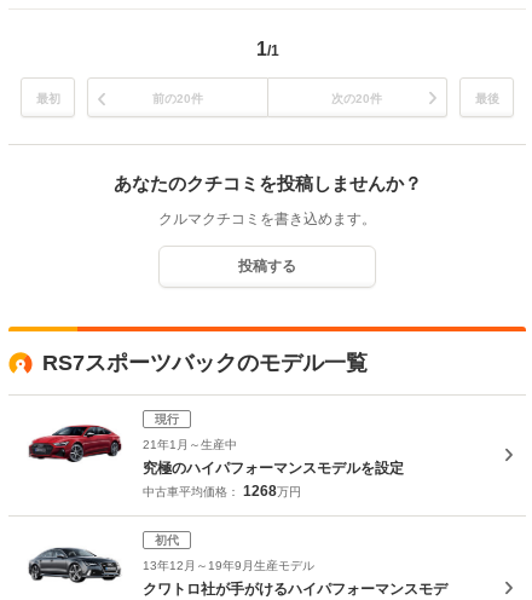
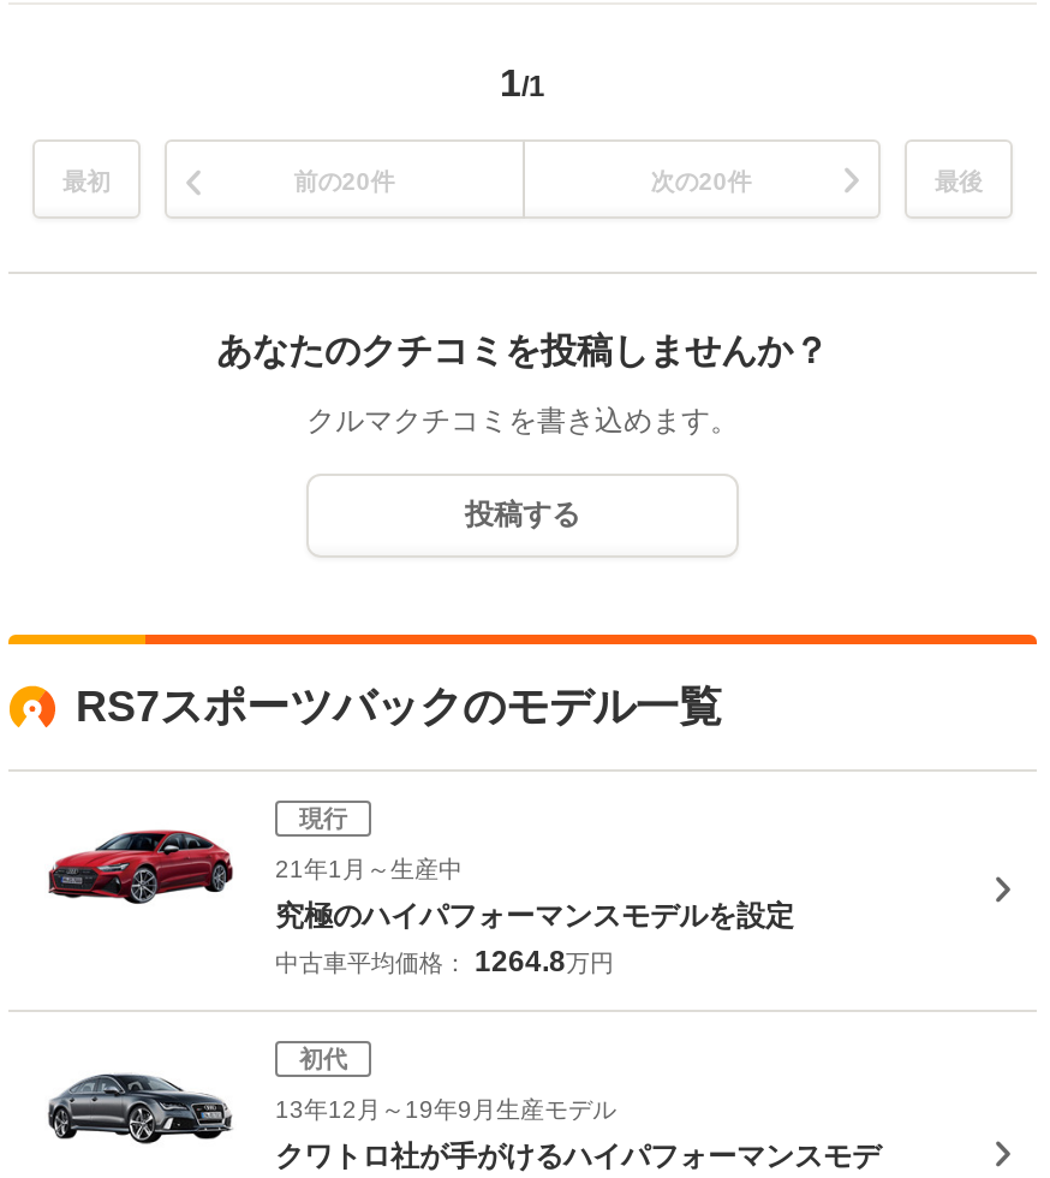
[143,482,301,499] 中古車平均価格：1268万円 -> [275,944,614,977] 中古車平均価格：1264.8万円

